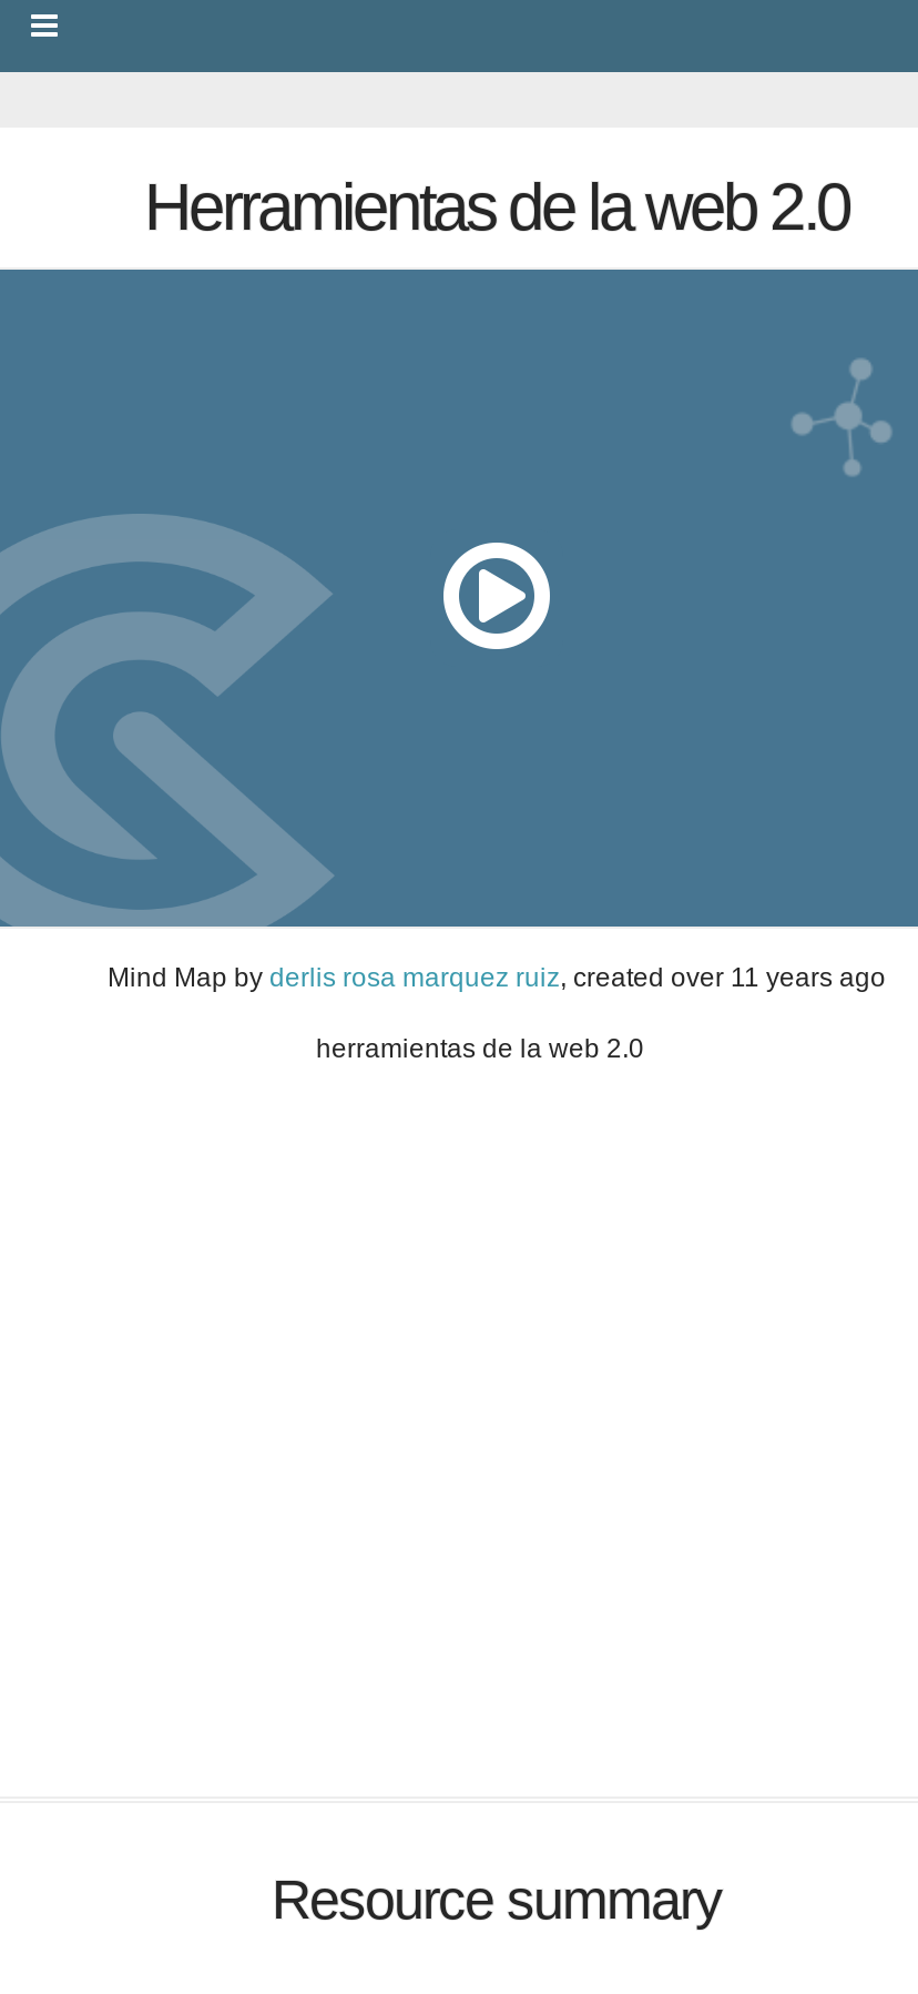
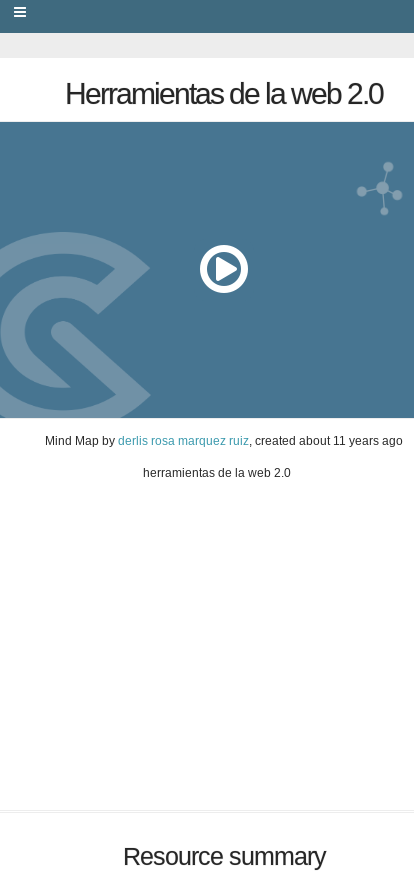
[108,961,886,992] Mind Map by derlis rosa marquez ruiz, created over 11 years ago -> [45,434,403,448] Mind Map by derlis rosa marquez ruiz, created about 11 years ago

